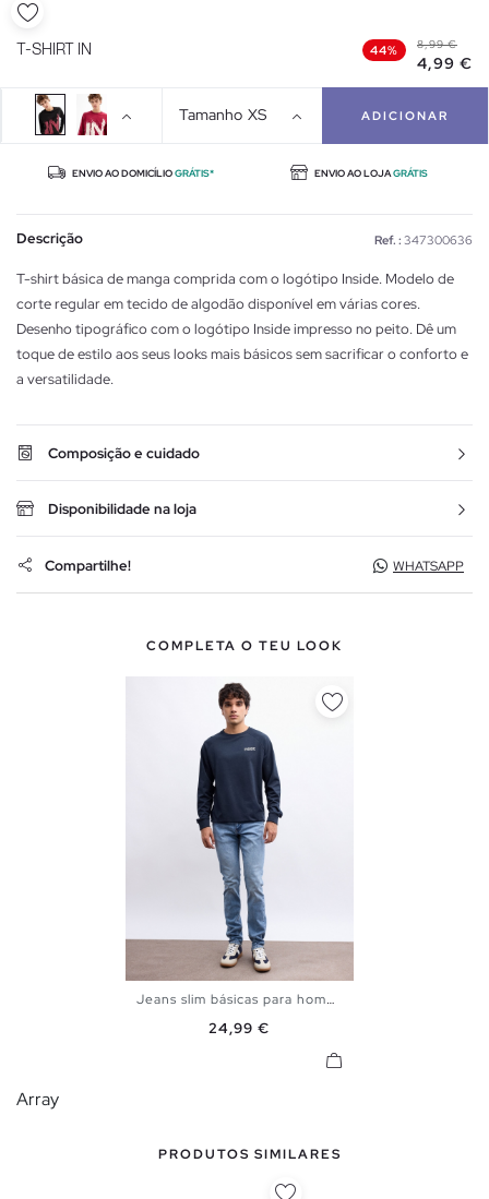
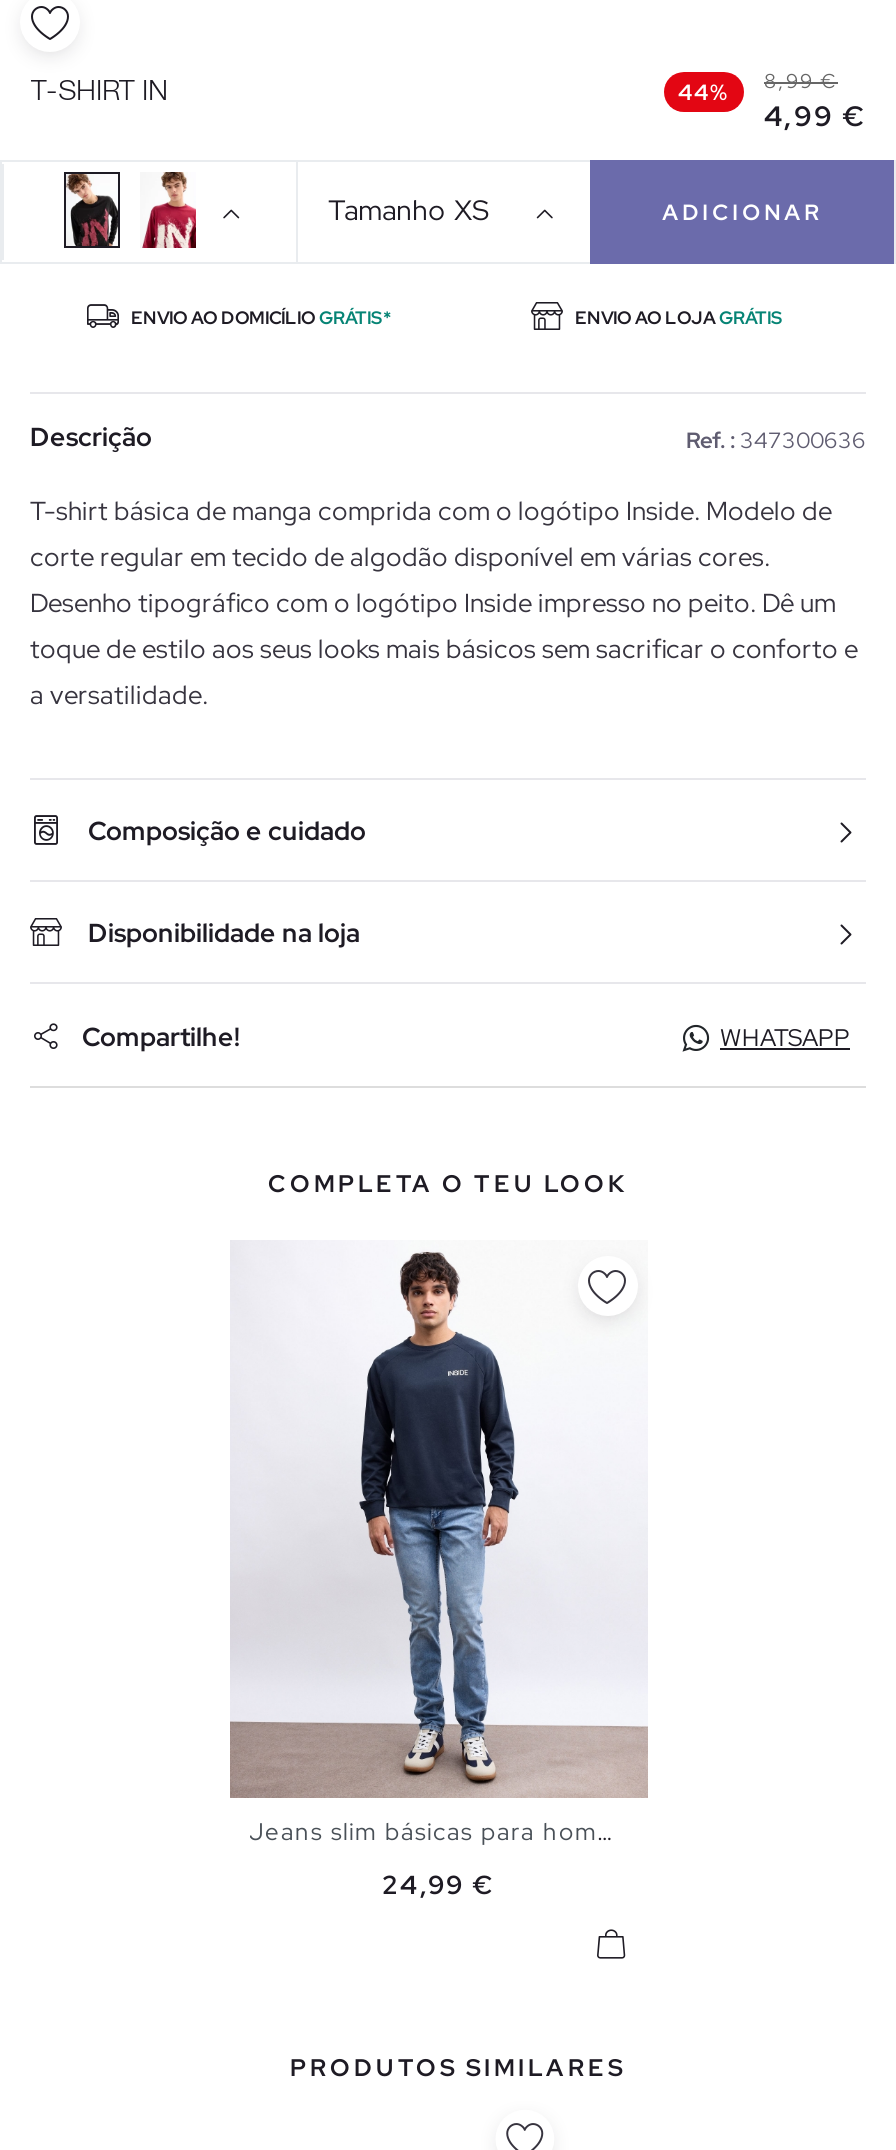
[16,1088,59,1111] Array -> none

